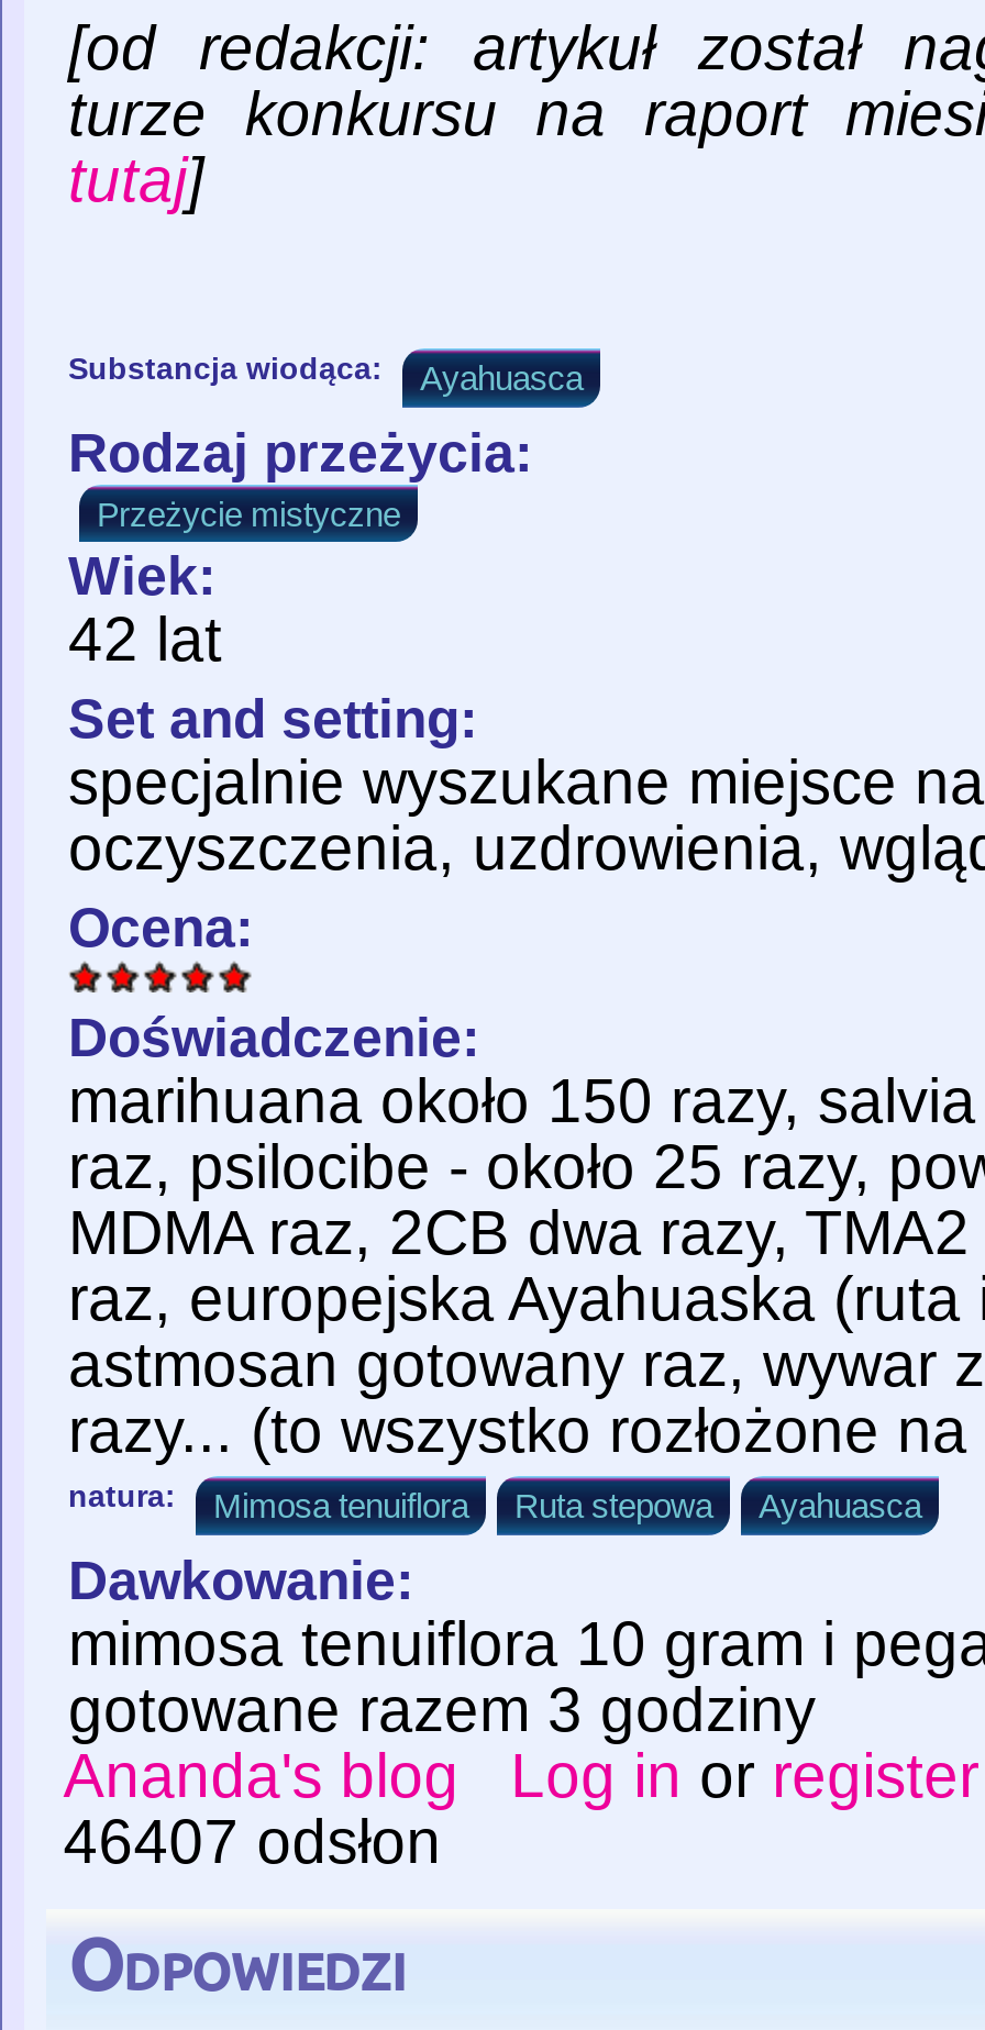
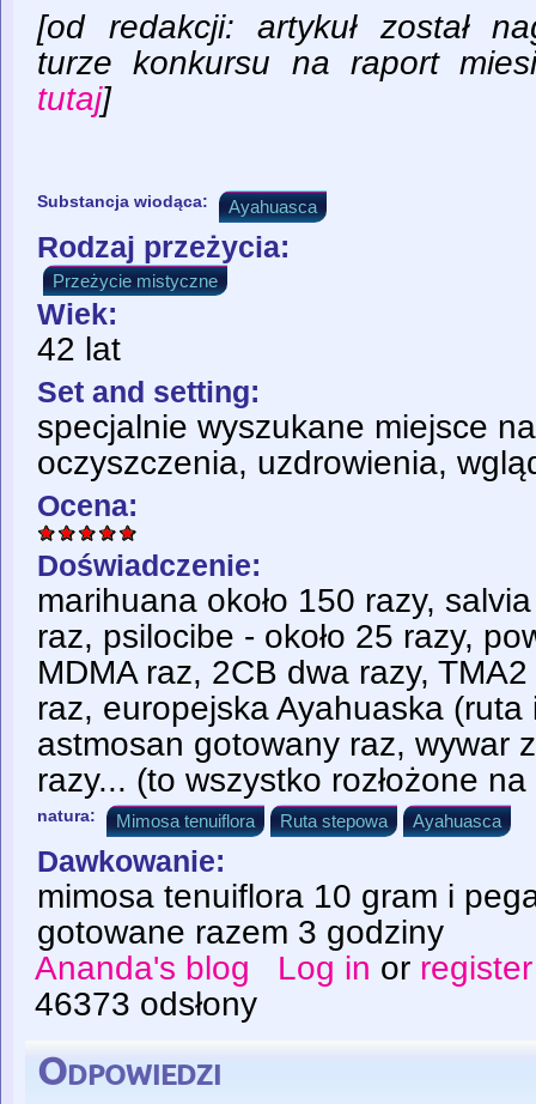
[63,1807,441,1875] 46407 odsłon -> [34,985,257,1022] 46373 odsłony

